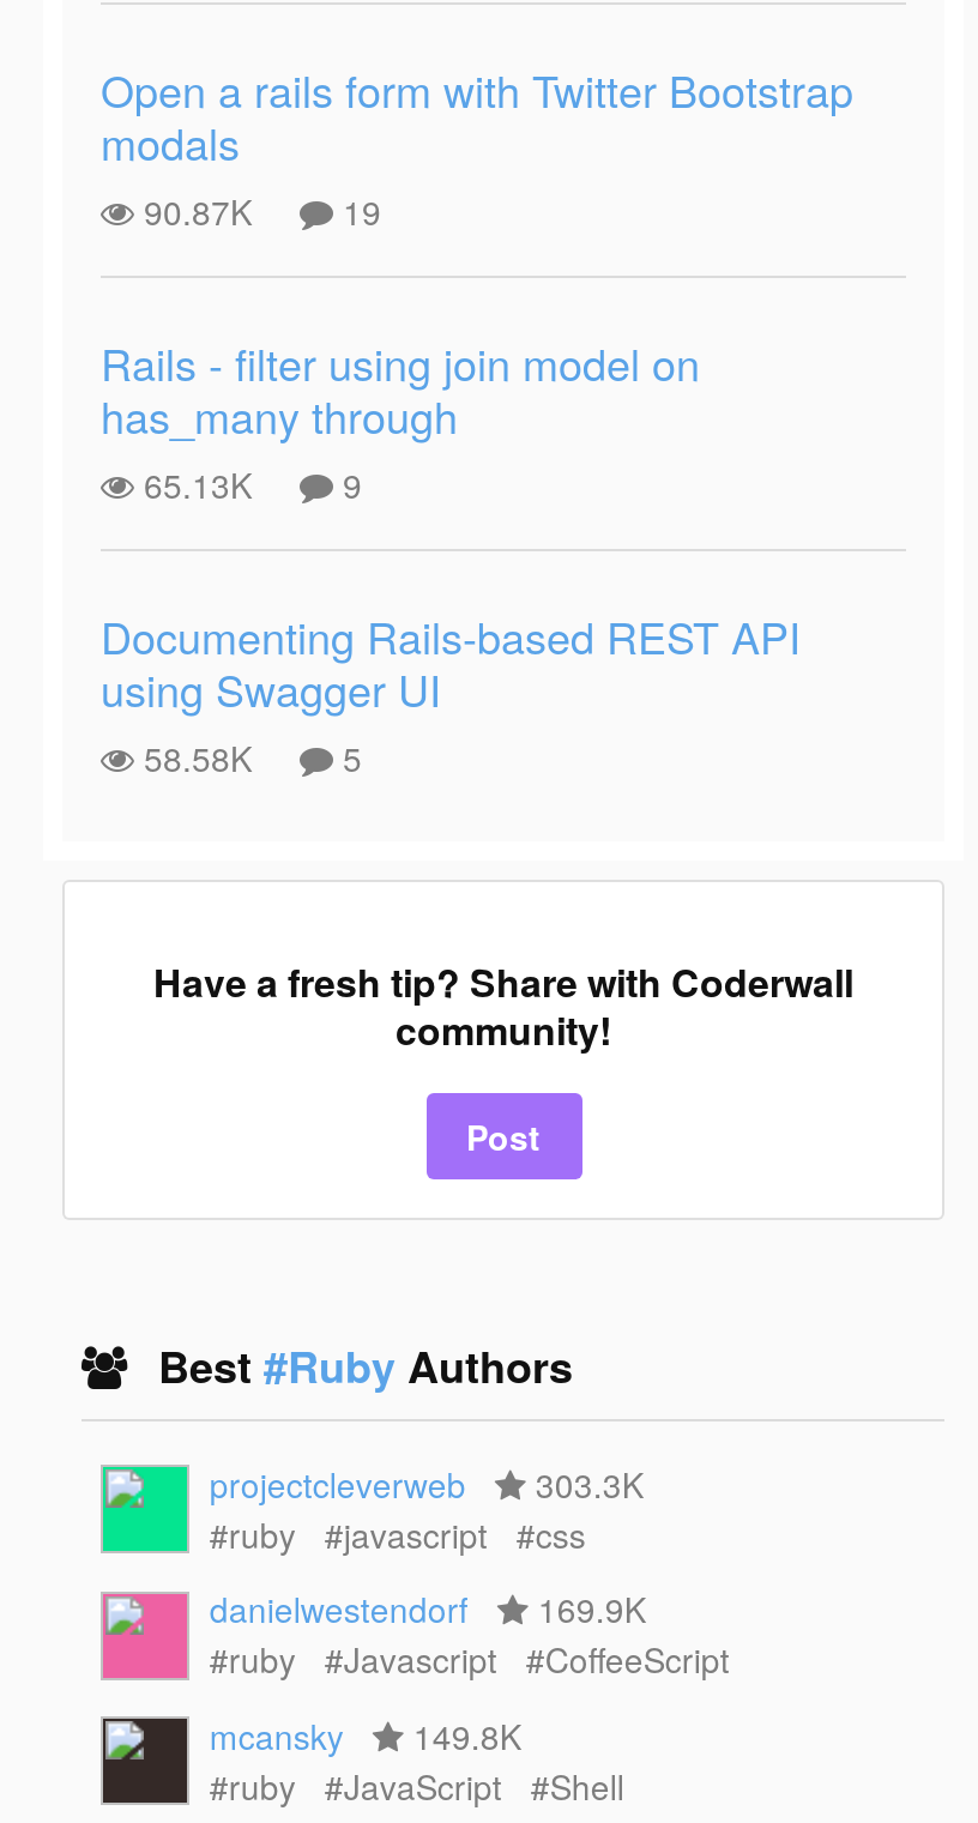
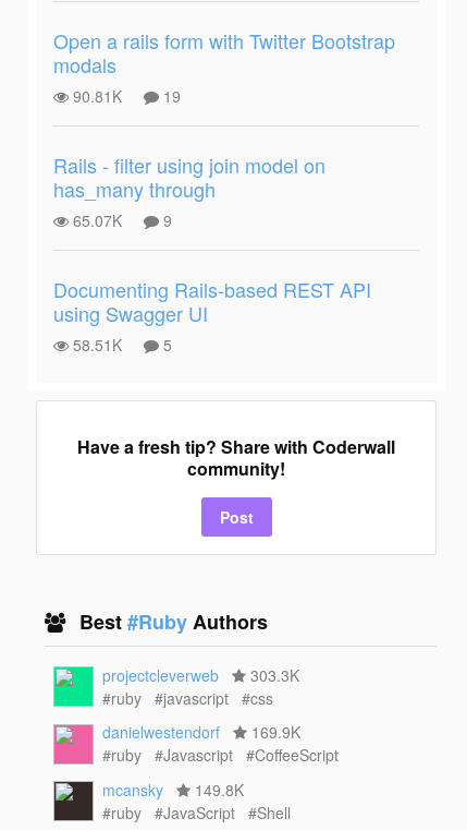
[134,186,381,234] 90.87K 19 -> [69,85,181,107] 90.81K 19
[134,460,362,508] 65.13K 9 -> [69,209,172,231] 65.07K 9
[134,733,362,781] 58.58K 5 -> [69,334,172,355] 58.51K 5

